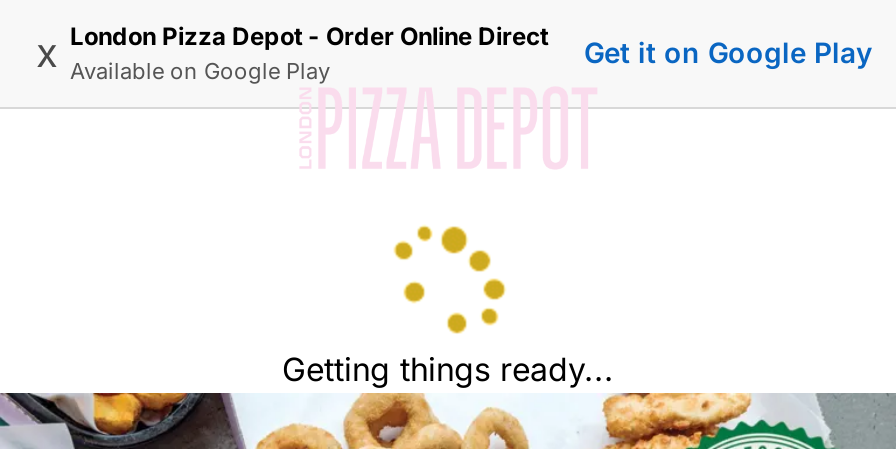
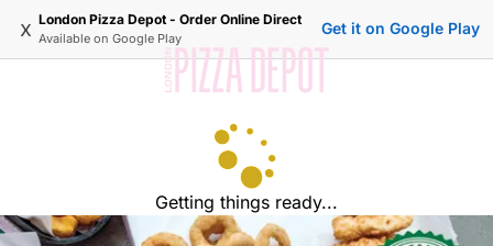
[390,225,506,345] [image] -> [213,124,277,189] [image]

